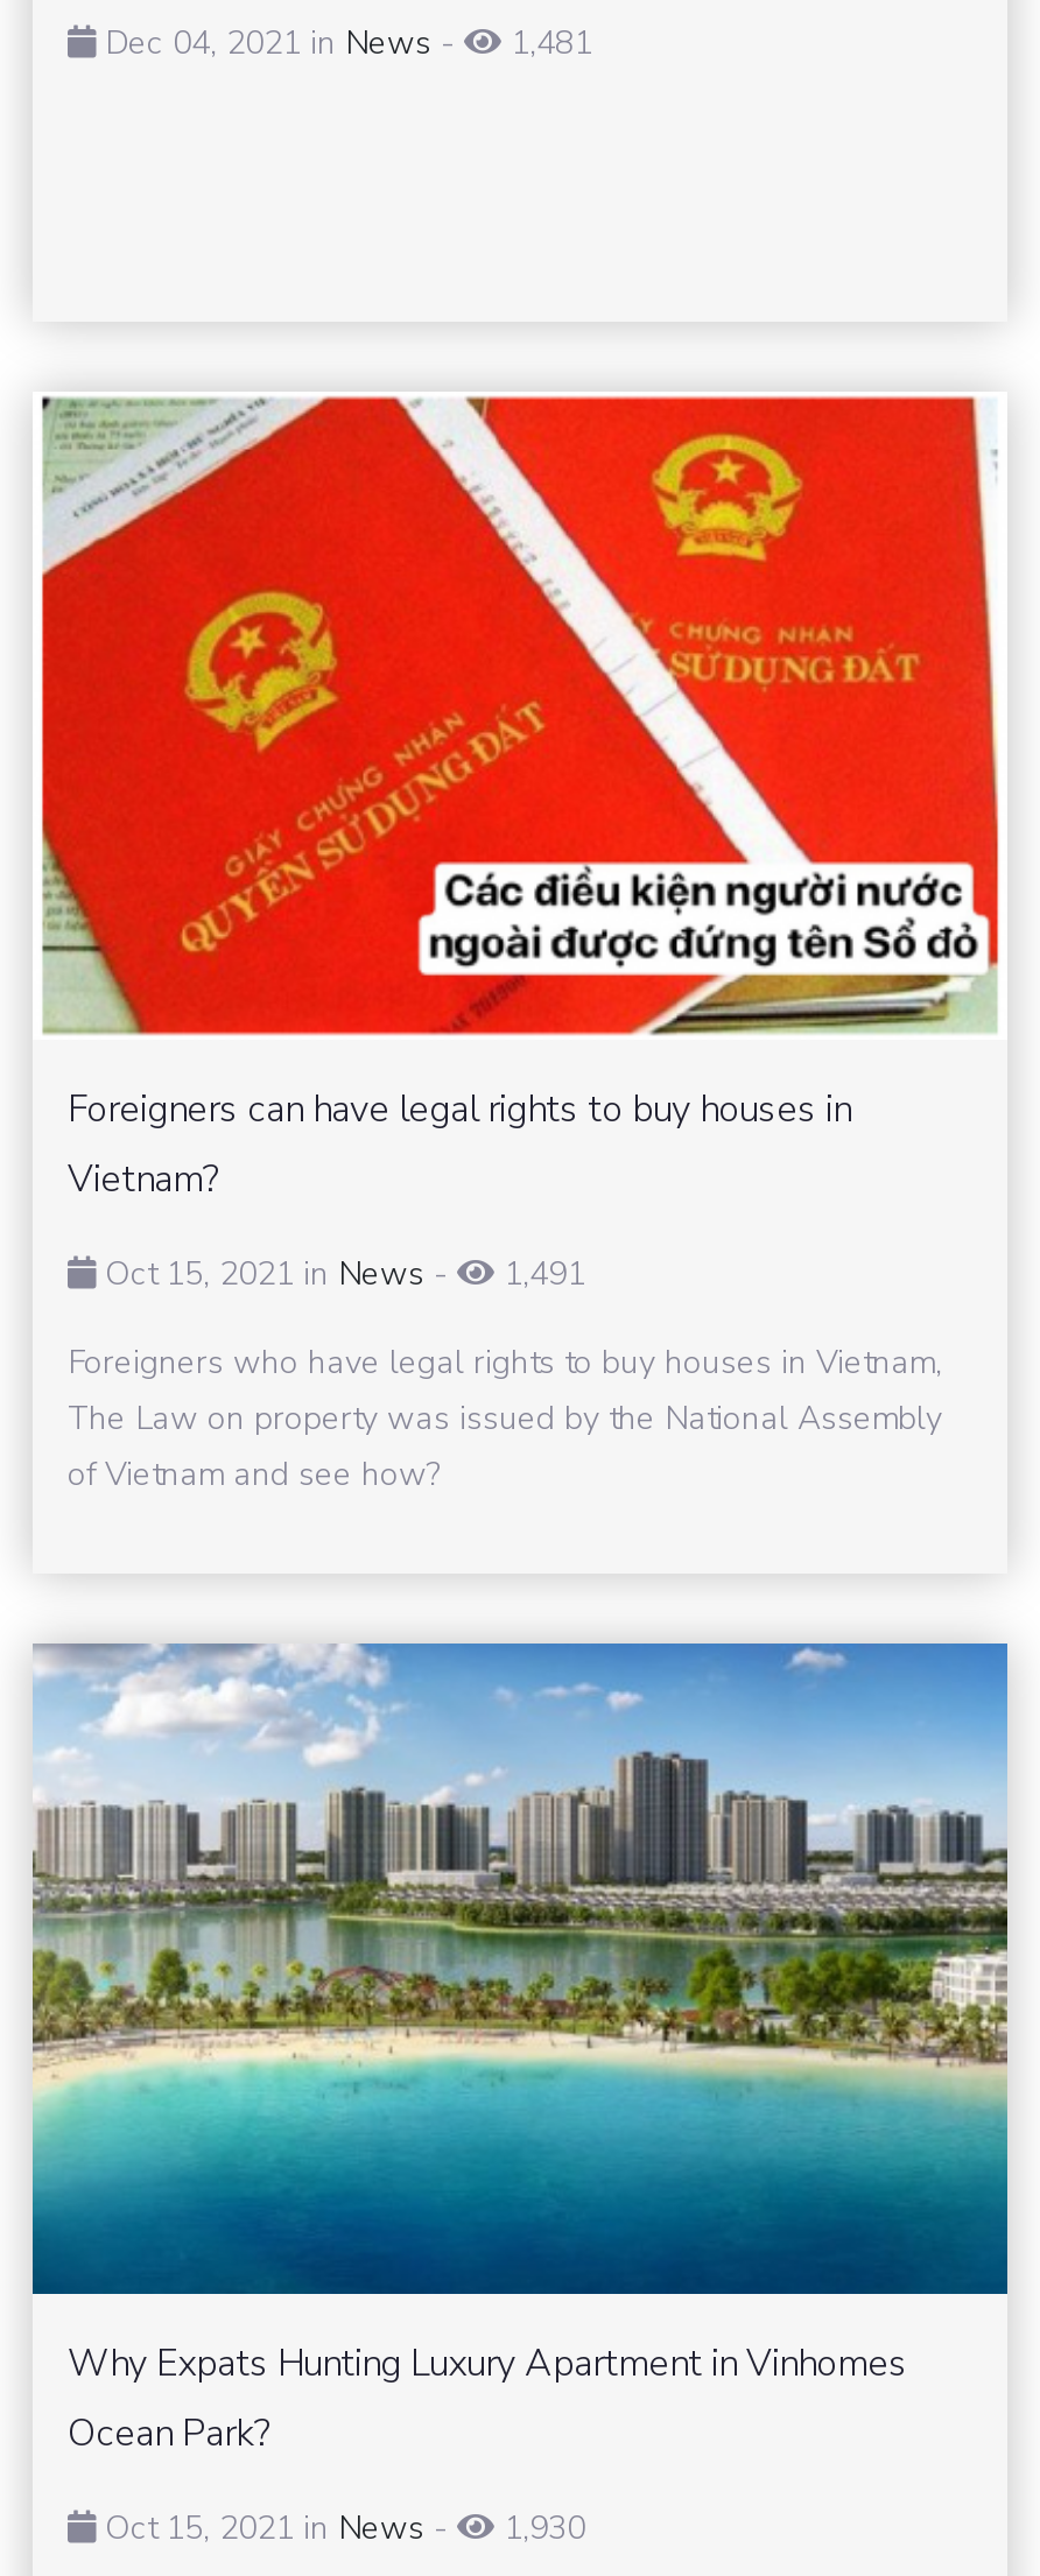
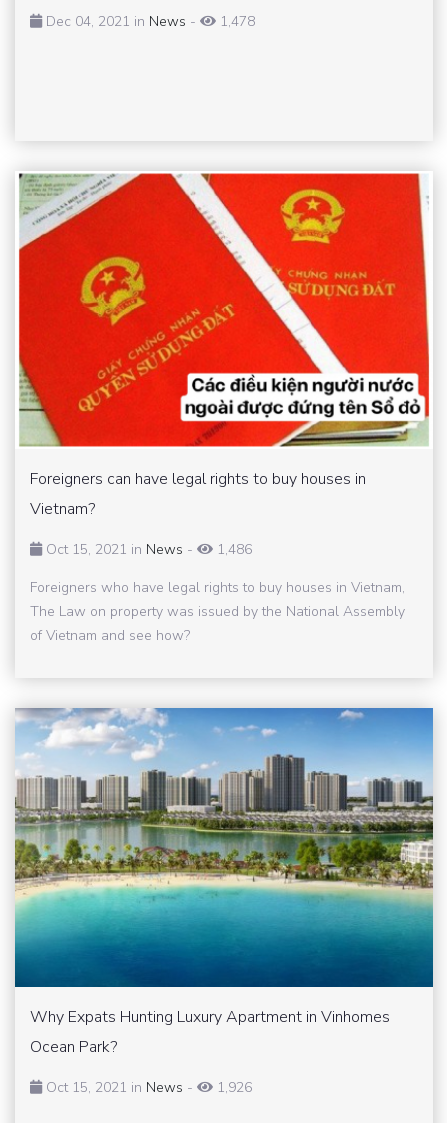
[96,20,592,65] Dec 04, 2021 in News - 1,481 -> [42,12,255,31] Dec 04, 2021 in News - 1,478
[96,1253,585,1297] Oct 15, 2021 in News - 1,491 -> [42,540,252,559] Oct 15, 2021 in News - 1,486
[96,2506,585,2550] Oct 15, 2021 in News - 1,930 -> [42,1078,252,1097] Oct 15, 2021 in News - 1,926

